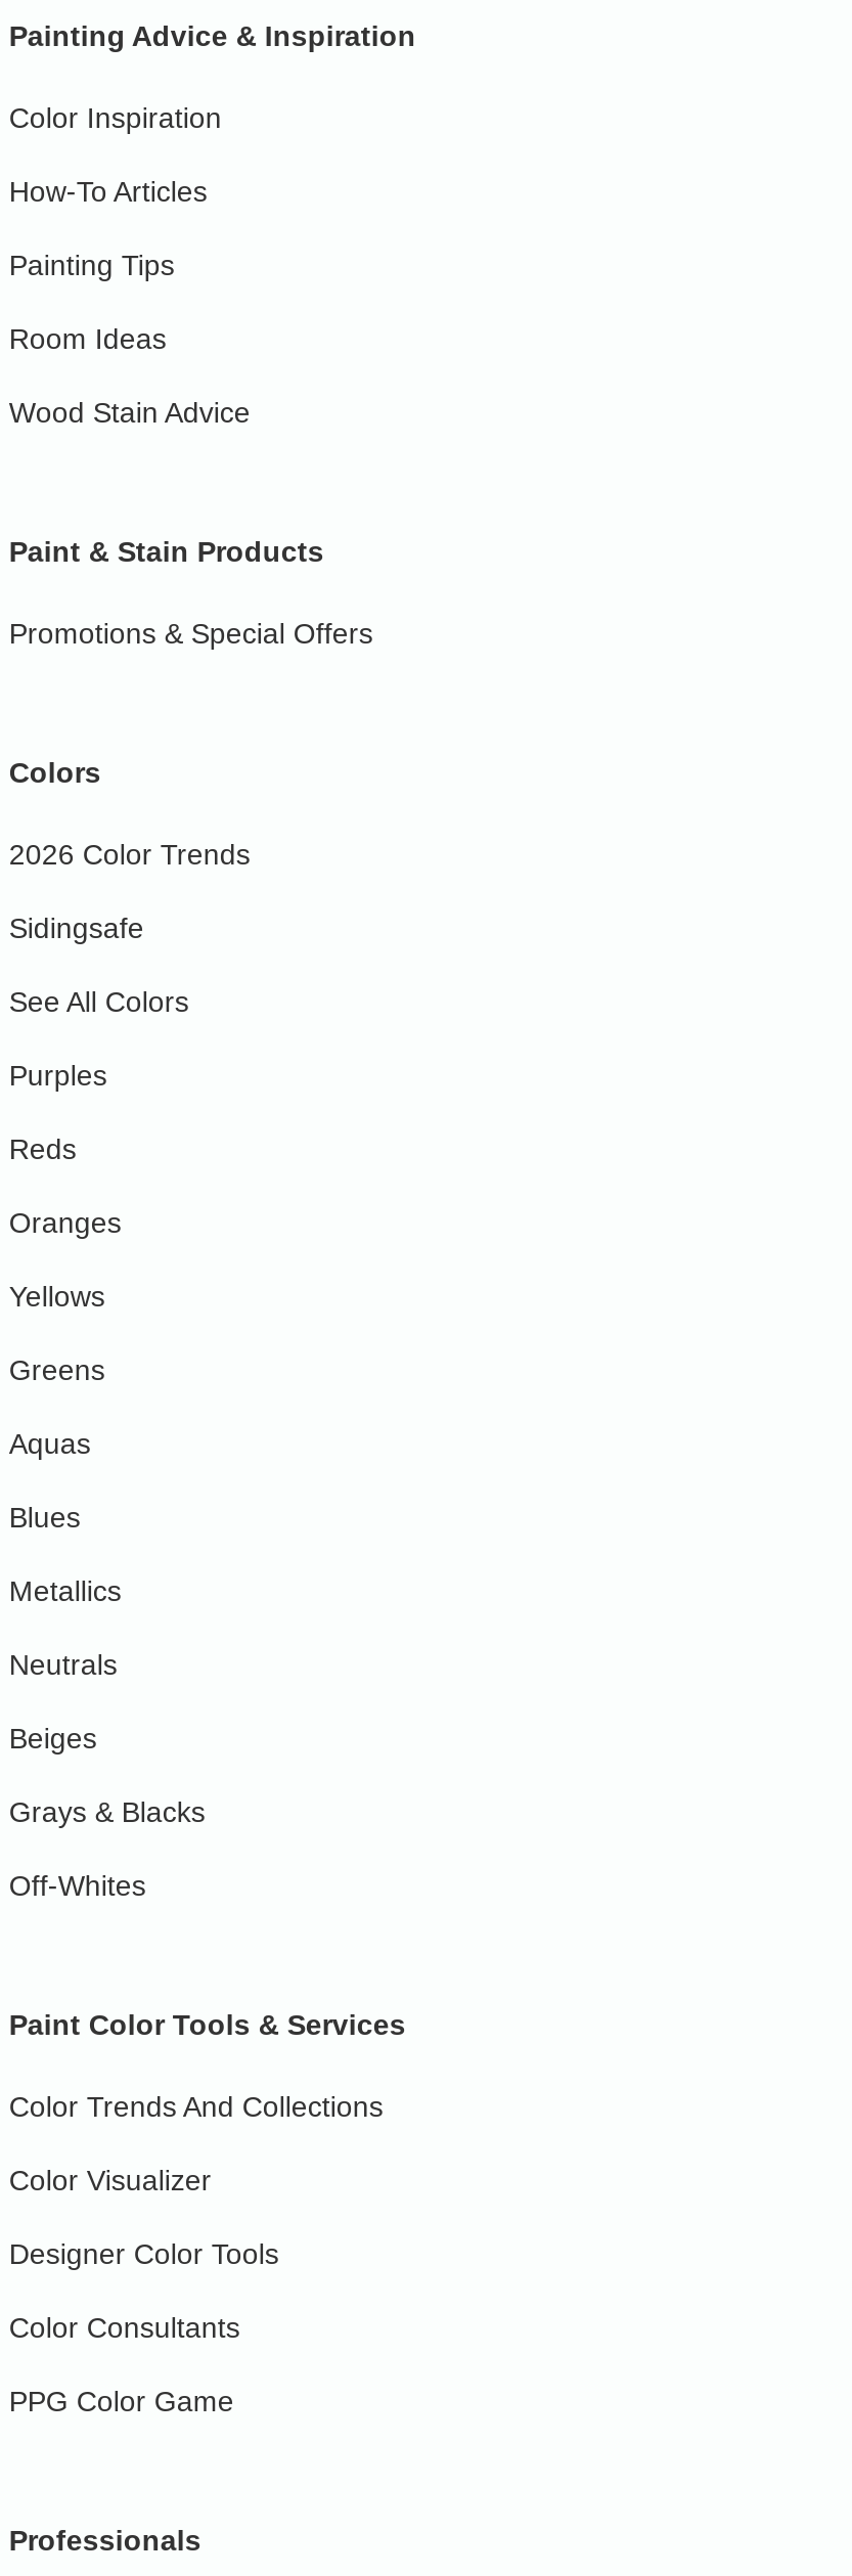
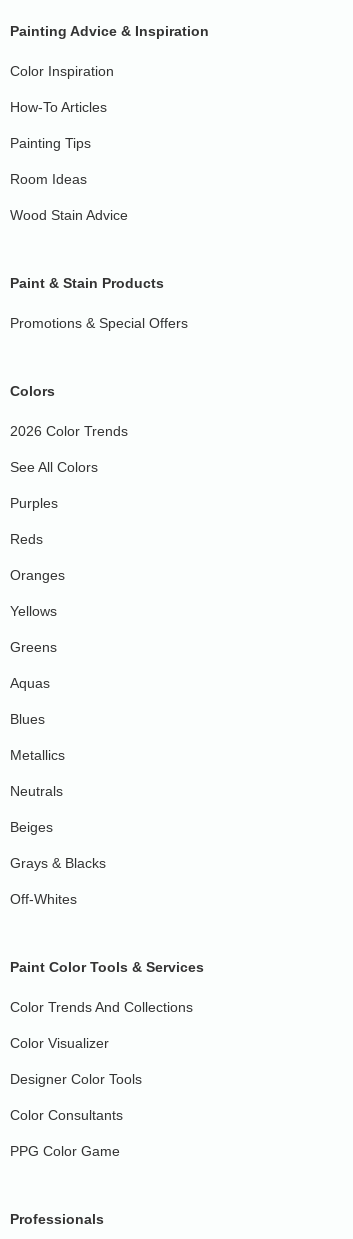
[9,912,144,945] Sidingsafe -> none

